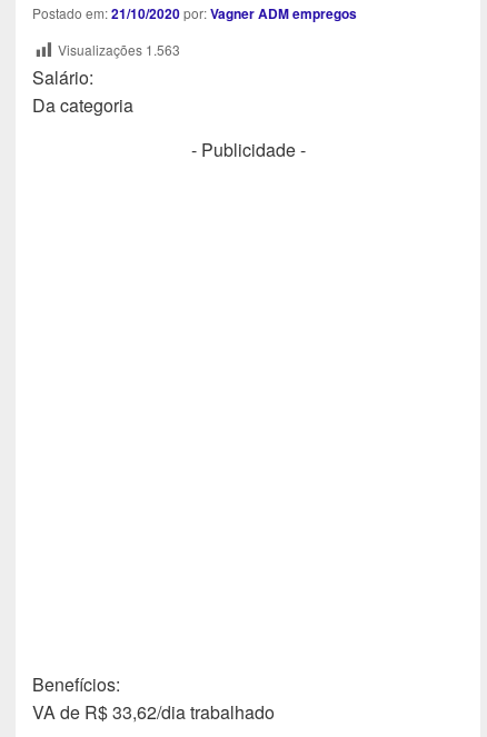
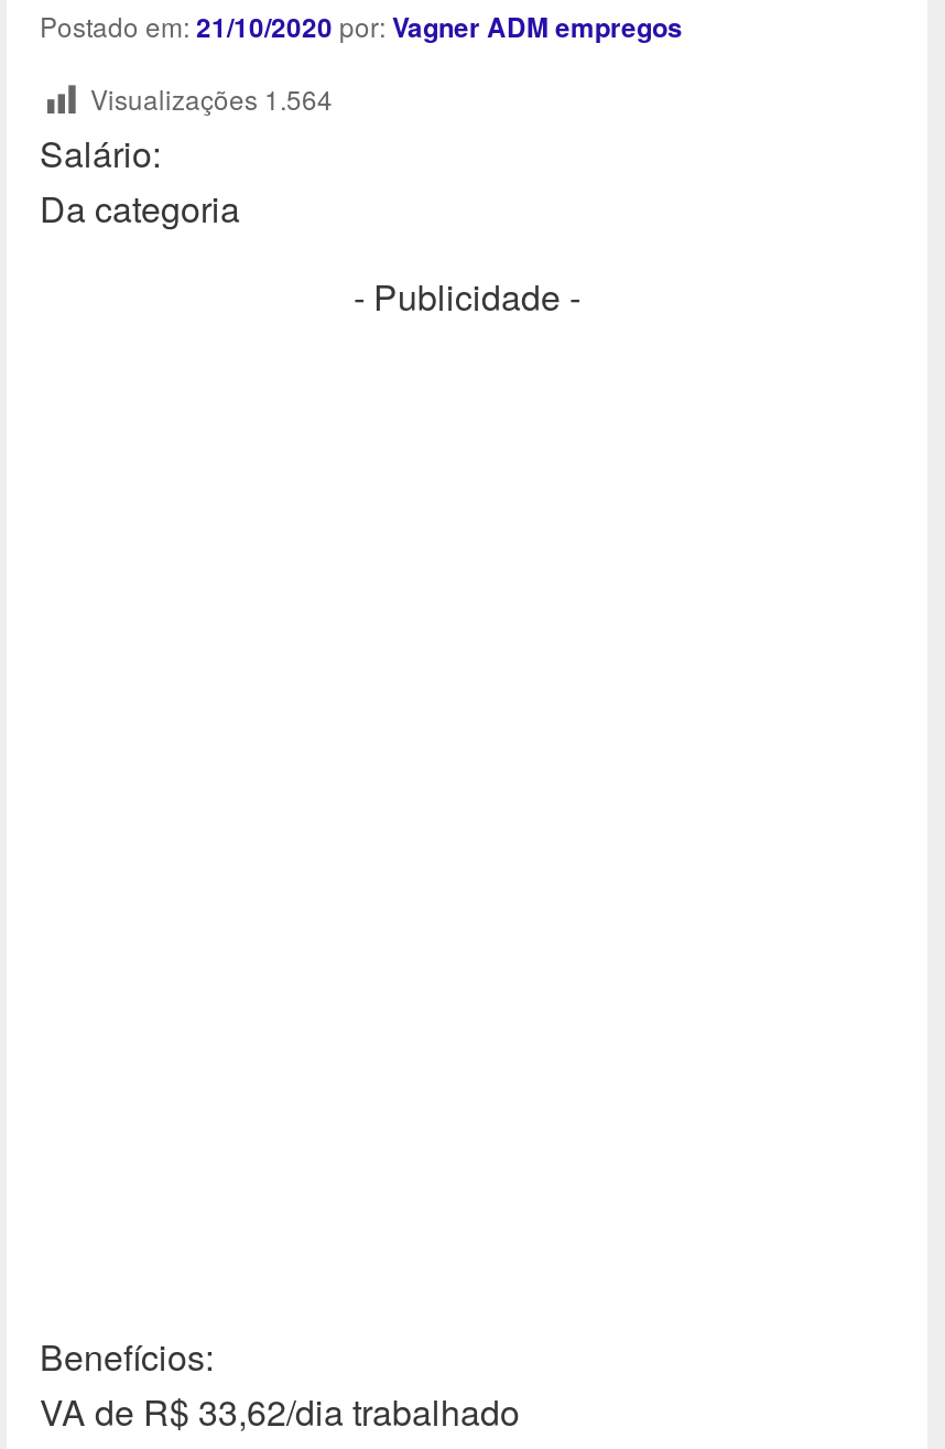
[58,40,180,59] Visualizações 1.563 -> [90,79,333,117] Visualizações 1.564

